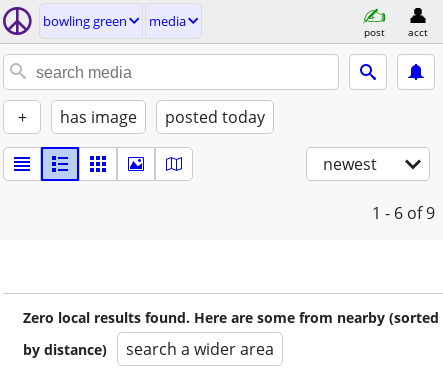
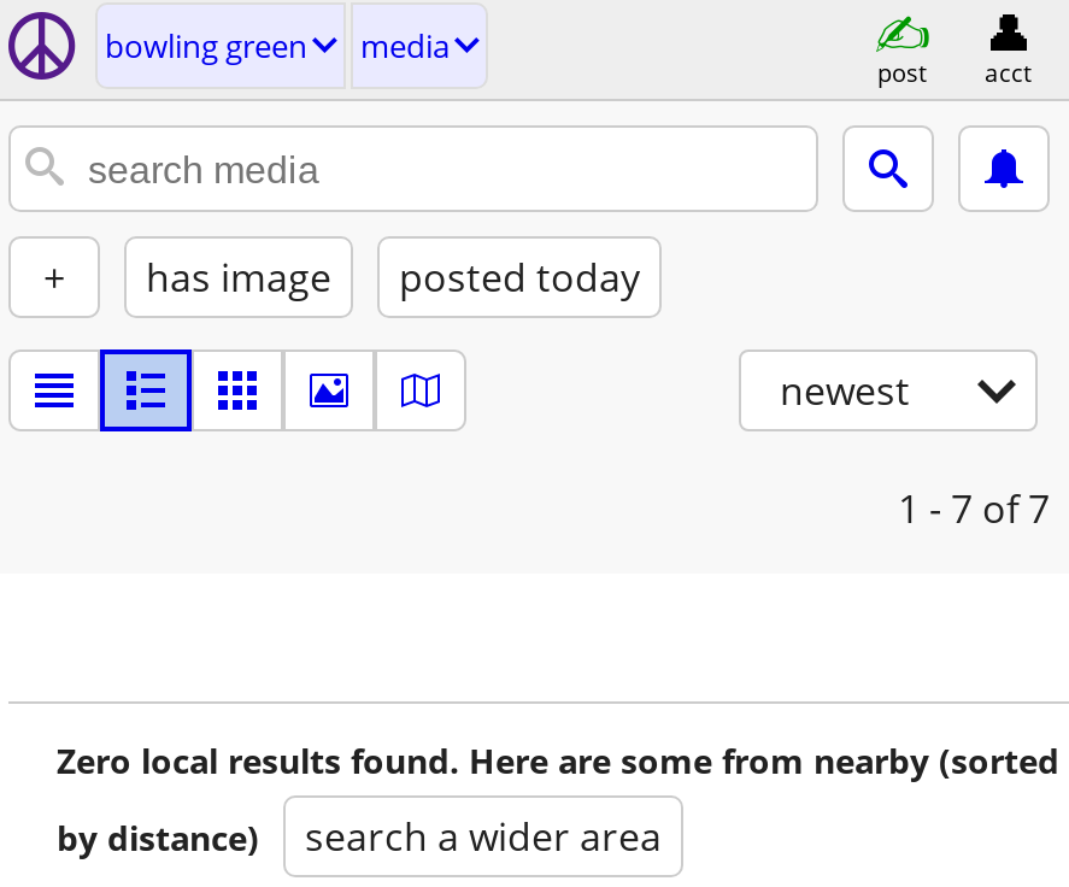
[372,202,435,224] 1 - 6 of 9 -> [898,482,1050,535] 1 - 7 of 7

